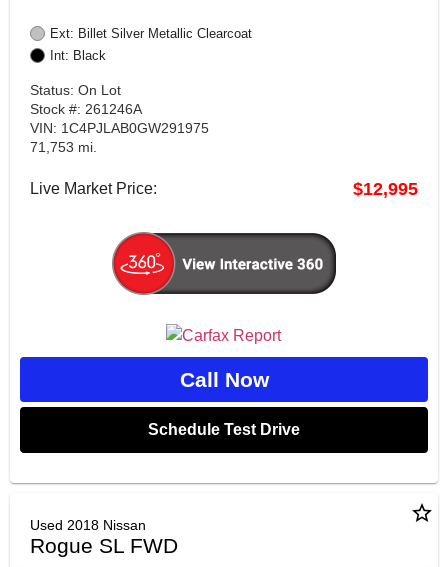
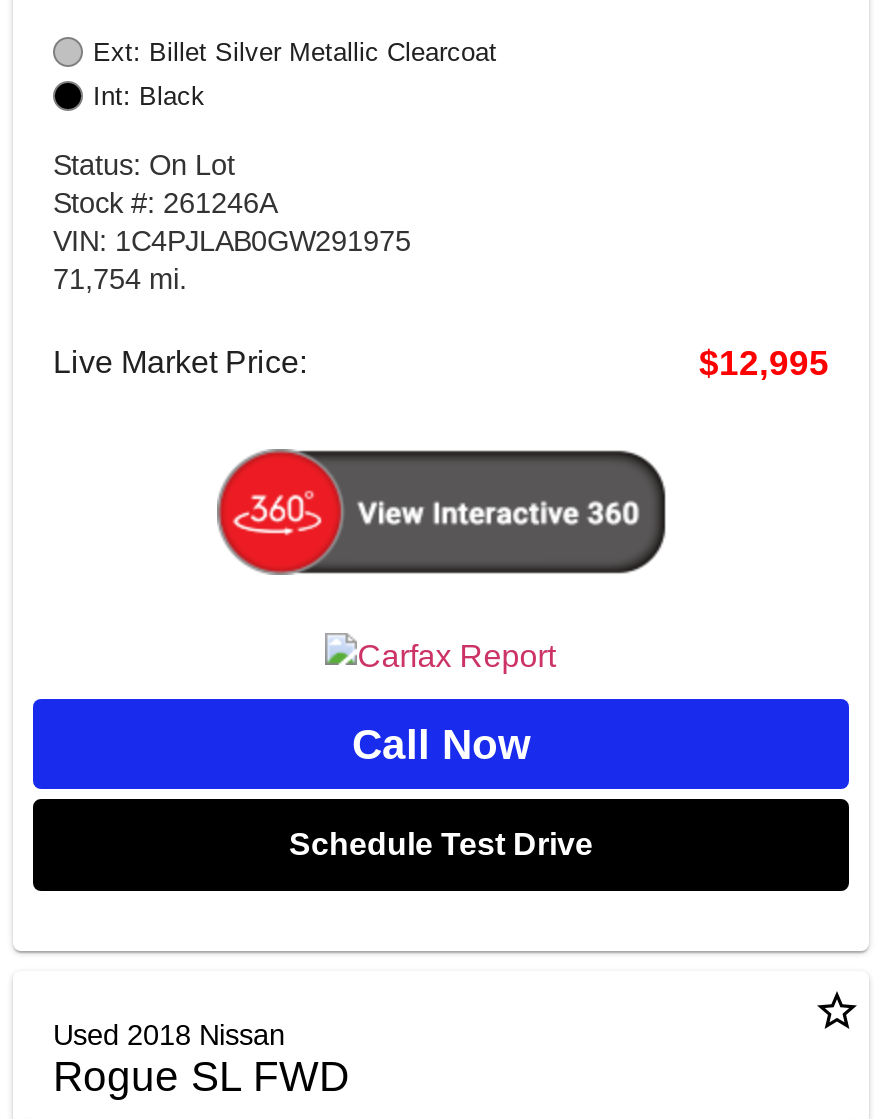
[30,139,97,155] 71,753 mi. -> [53,262,187,294] 71,754 mi.

